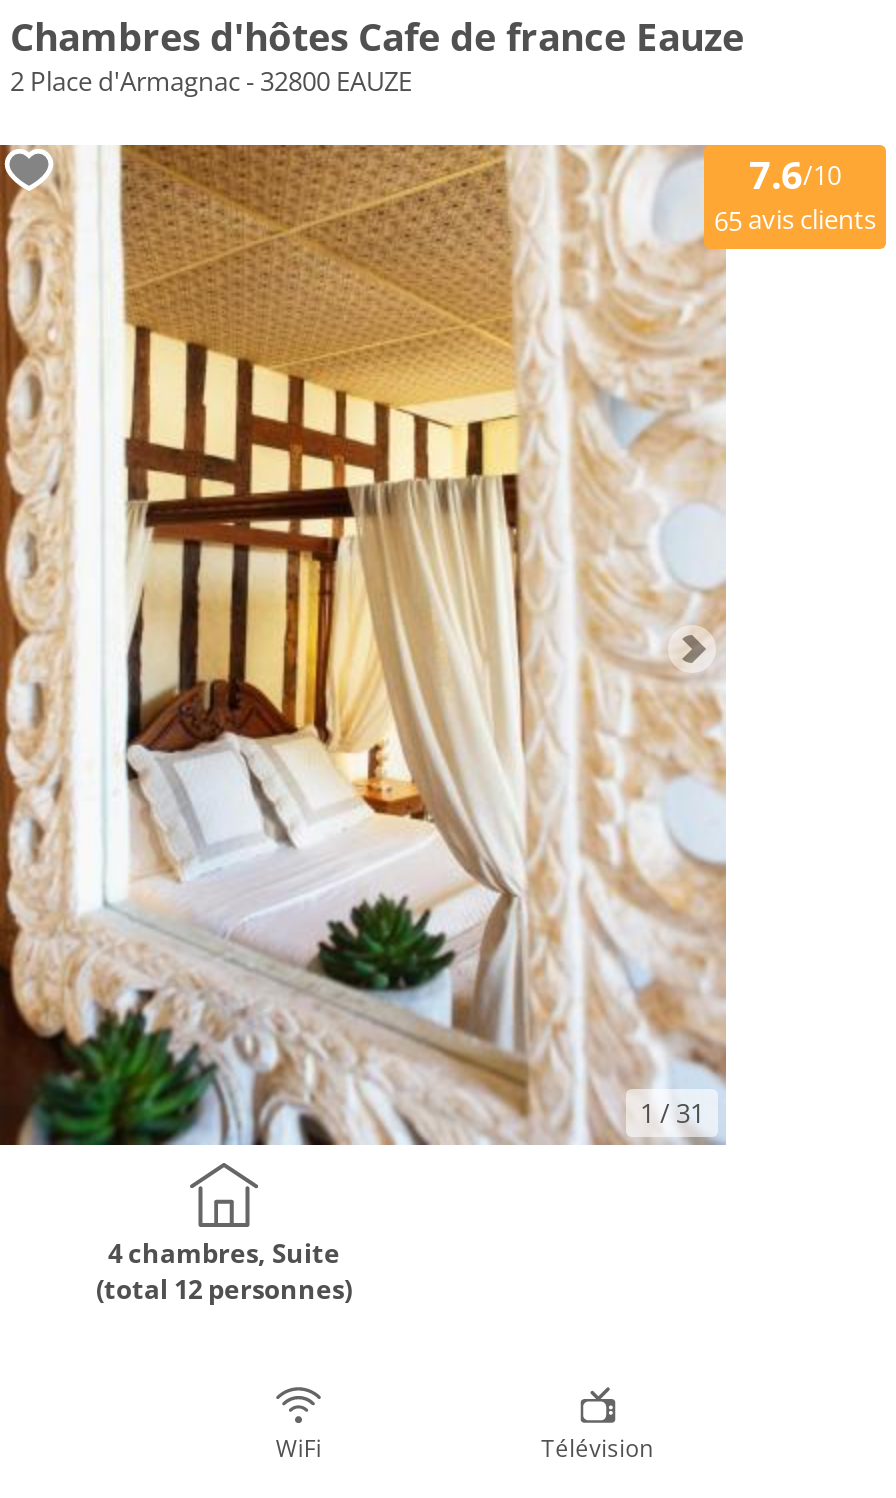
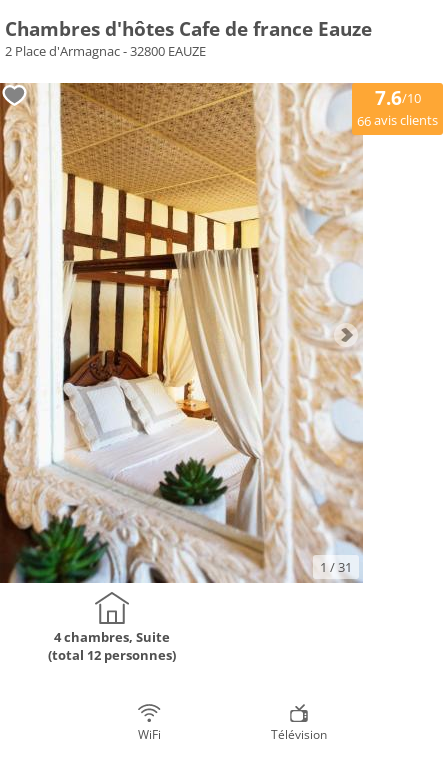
[714,202,876,239] 65 avis clients -> [357,111,438,130] 66 avis clients

